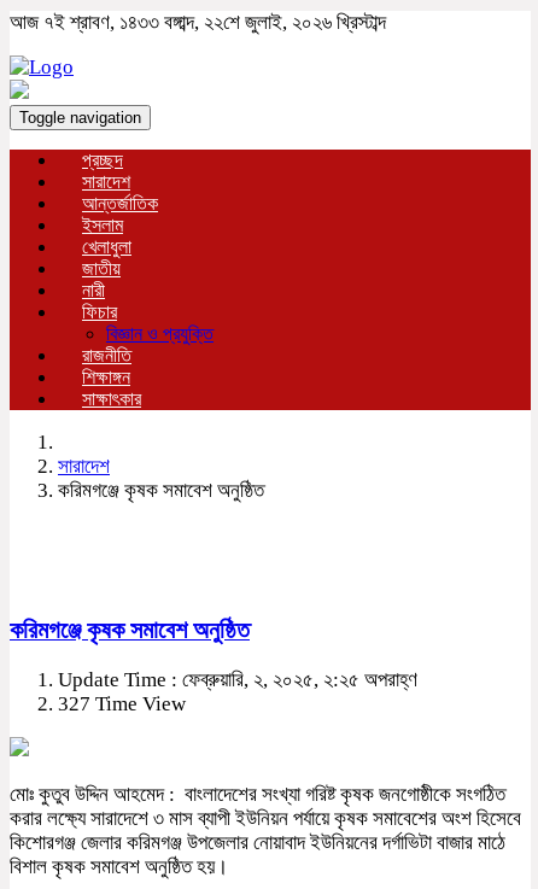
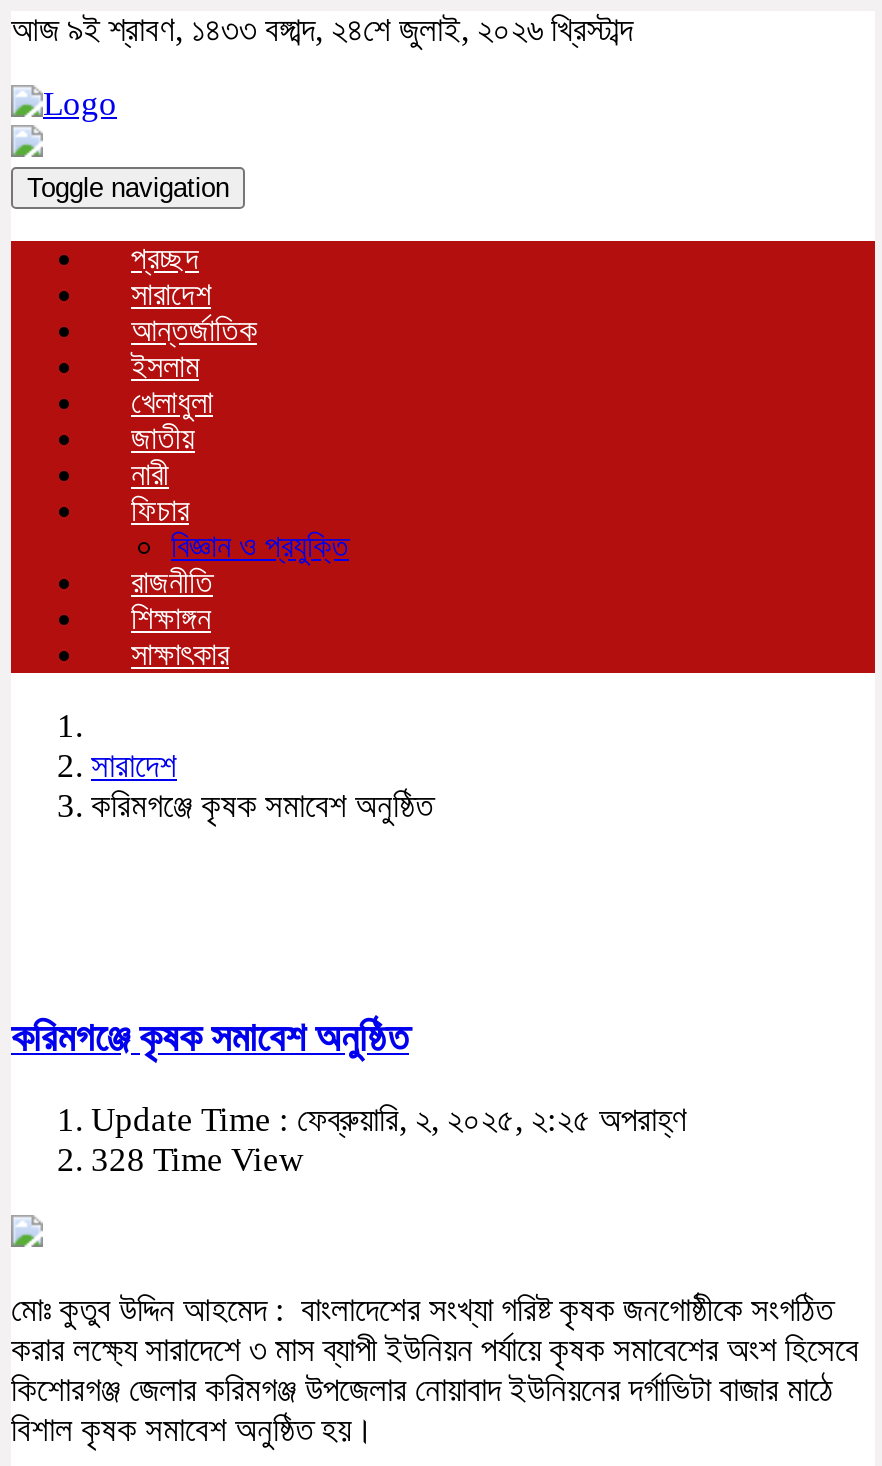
[10,11,386,34] আজ ৭ই শ্রাবণ, ১৪৩৩ বঙ্গাব্দ, ২২শে জুলাই, ২০২৬ খ্রিস্টাব্দ -> [11,11,633,49] আজ ৯ই শ্রাবণ, ১৪৩৩ বঙ্গাব্দ, ২৪শে জুলাই, ২০২৬ খ্রিস্টাব্দ
[58,692,186,715] 327 Time View -> [91,1141,303,1179] 328 Time View

